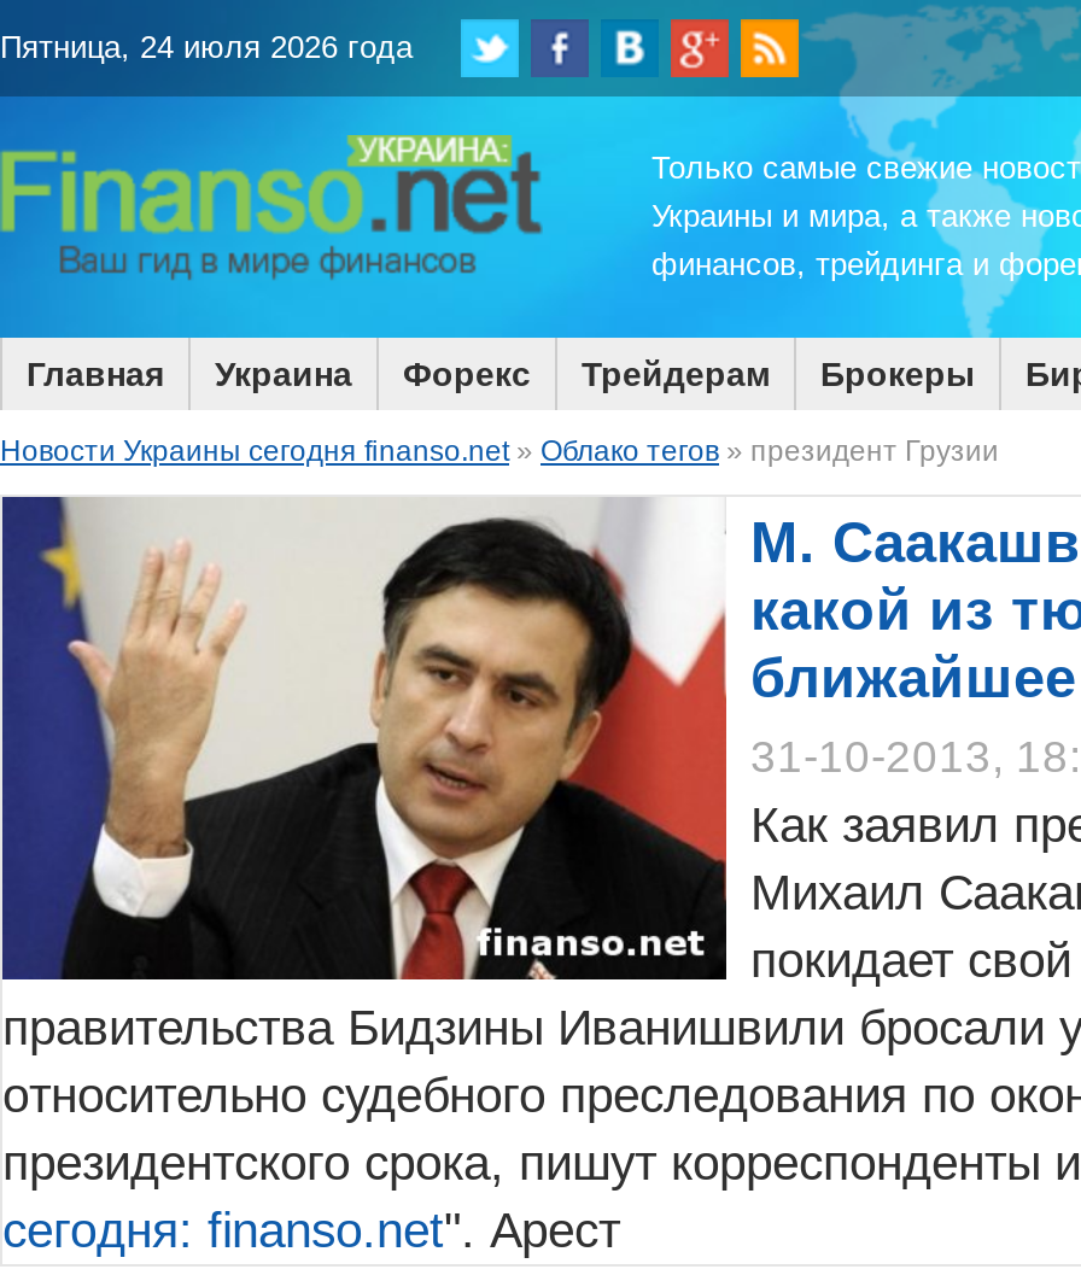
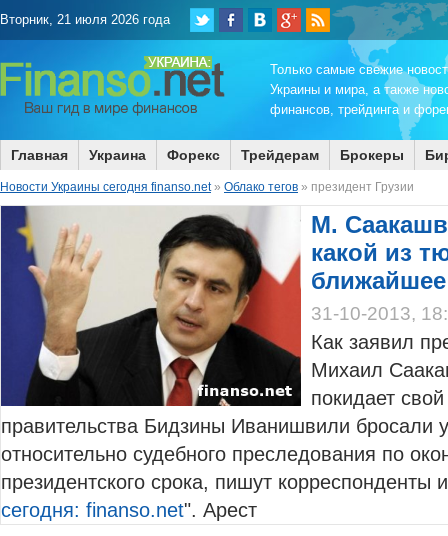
[0,29,413,65] Пятница, 24 июля 2026 года -> [0,12,170,27] Вторник, 21 июля 2026 года

